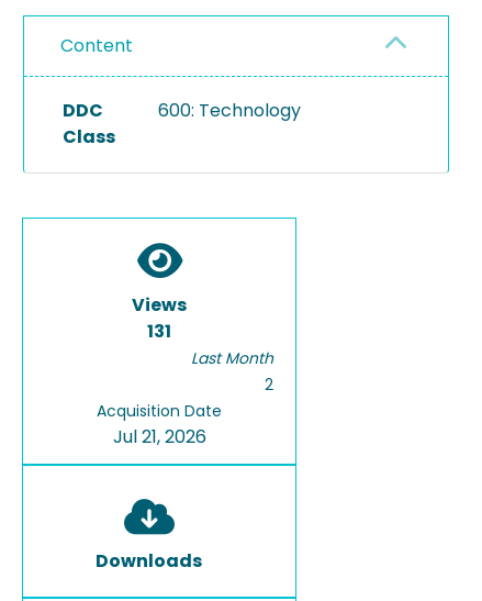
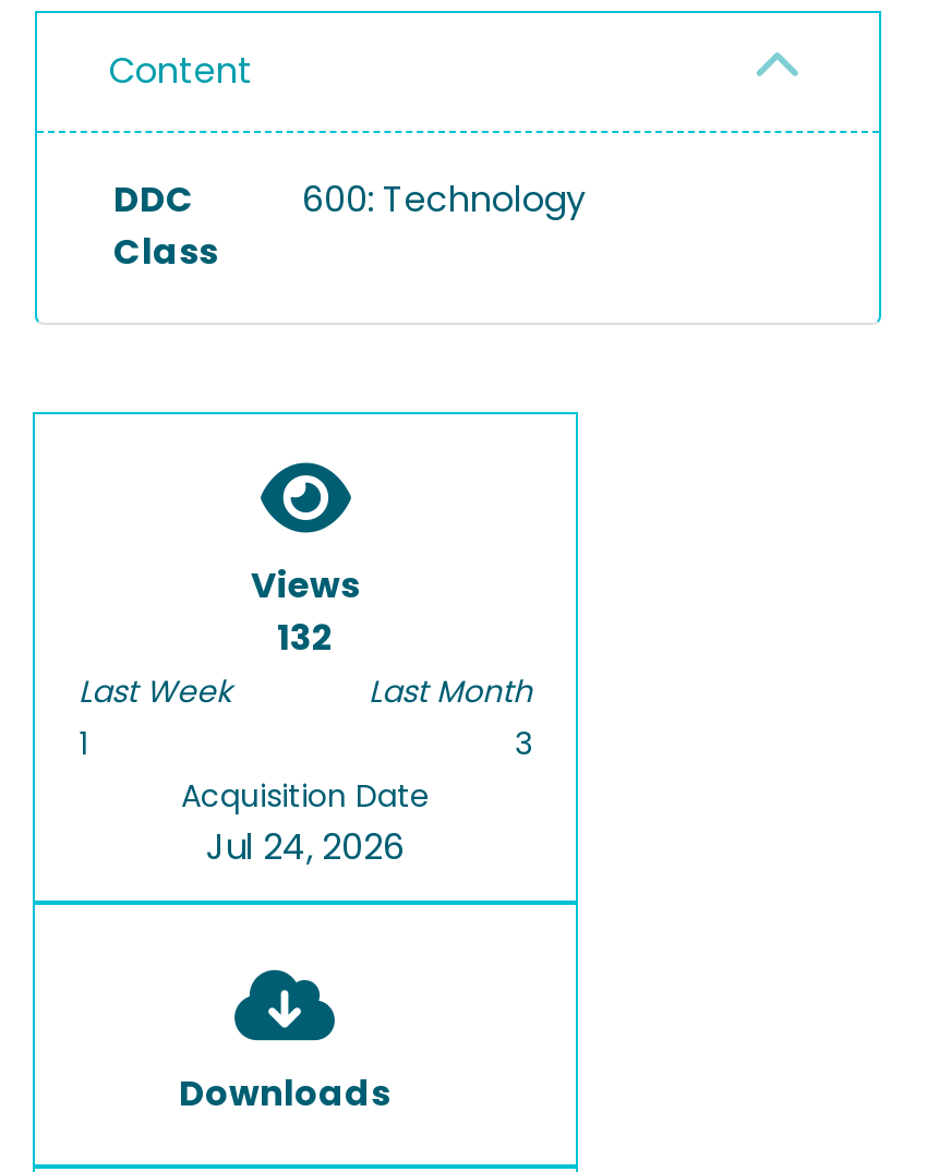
[147,319,171,344] 131 -> [79,613,334,765] 132 | Last Week | 1
[265,374,273,396] 2 -> [515,722,532,765] 3
[113,424,206,449] Jul 21, 2026 -> [206,822,405,872] Jul 24, 2026

